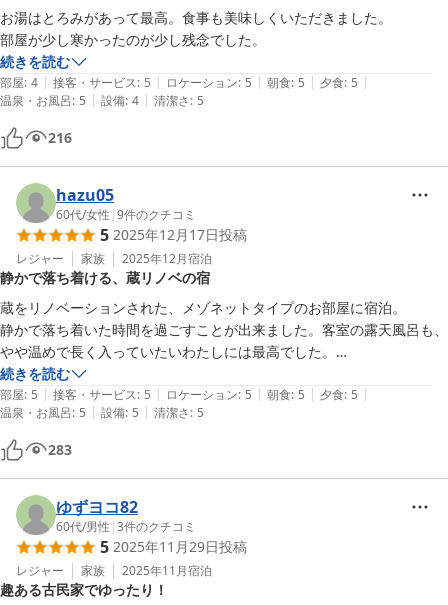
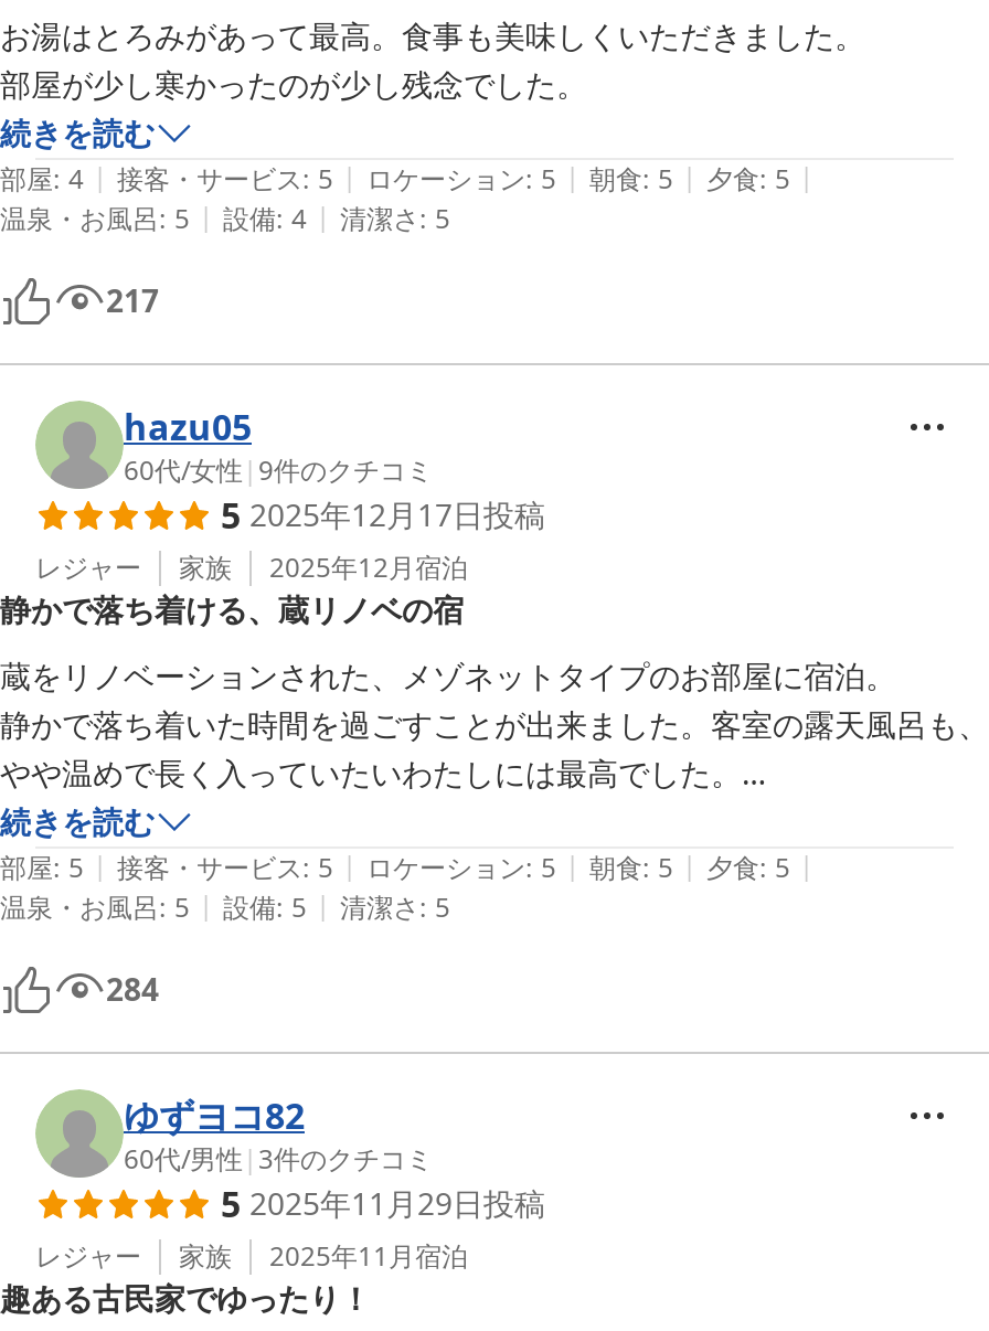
[48,128,72,147] 216 -> [106,279,159,321] 217
[48,440,72,459] 283 -> [106,968,159,1010] 284

